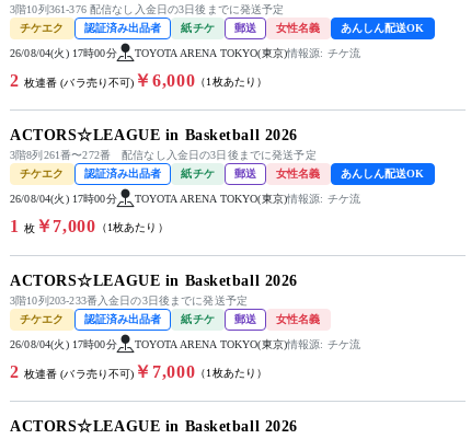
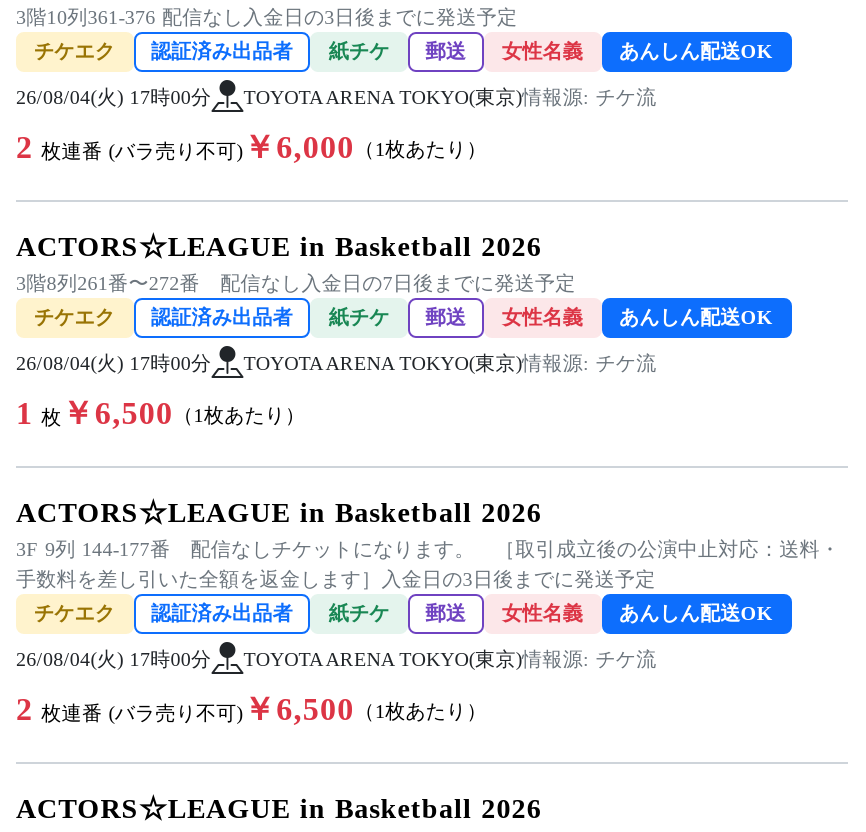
[10,149,316,161] 3階8列261番〜272番 配信なし入金日の3日後までに発送予定 -> [16,272,576,294] 3階8列261番〜272番 配信なし入金日の7日後までに発送予定
[10,217,168,236] 1 枚￥7,000（1枚あたり） -> [16,396,305,430] 1 枚￥6,500（1枚あたり）
[10,295,248,307] 3階10列203-233番入金日の3日後までに発送予定 -> [16,538,840,590] 3F 9列 144-177番 配信なしチケットになります。 ［取引成立後の公演中止対応：送料・ | 手数料を差し引いた全額を返金します］入金日の3日後までに発送予定
none -> [619,602,773,624] あんしん配送OK
[10,363,268,381] 2 枚連番 (バラ売り不可)￥7,000（1枚あたり） -> [16,692,487,726] 2 枚連番 (バラ売り不可)￥6,500（1枚あたり）

